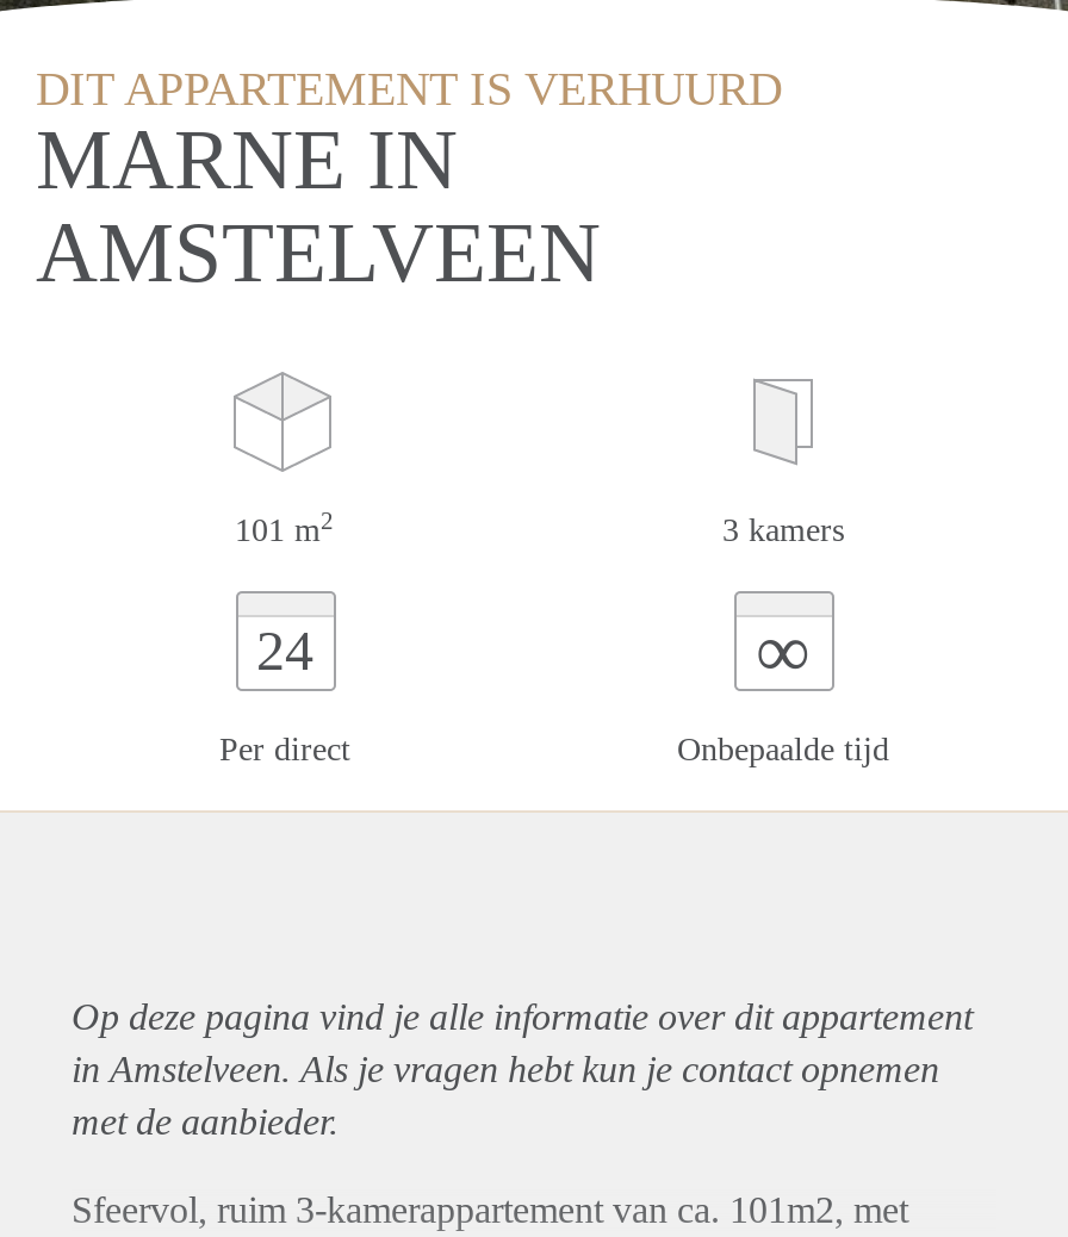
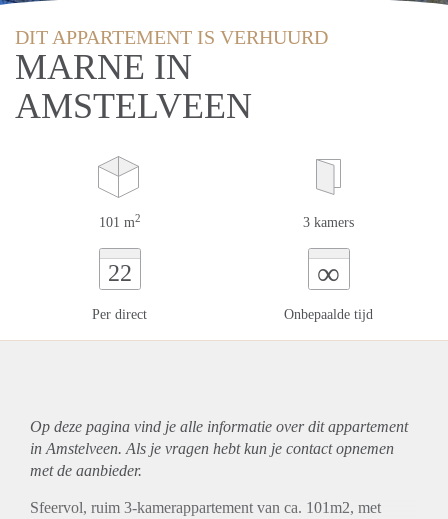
[256,620,313,682] 24 -> [107,260,131,286] 22

